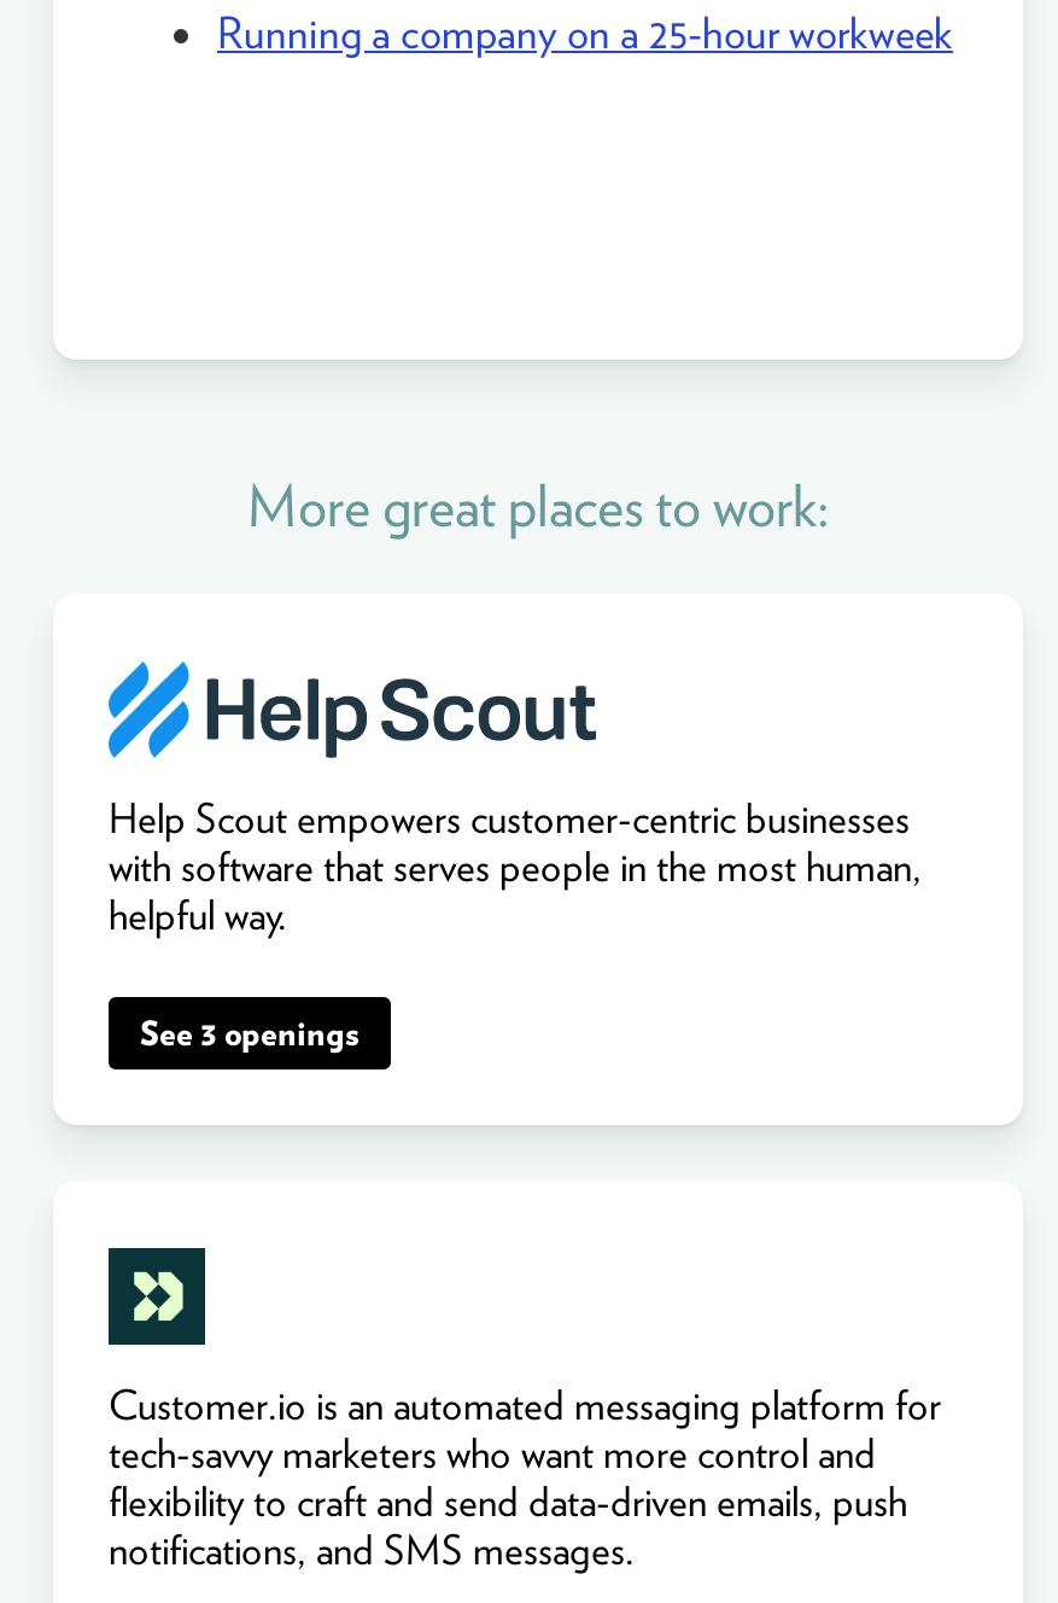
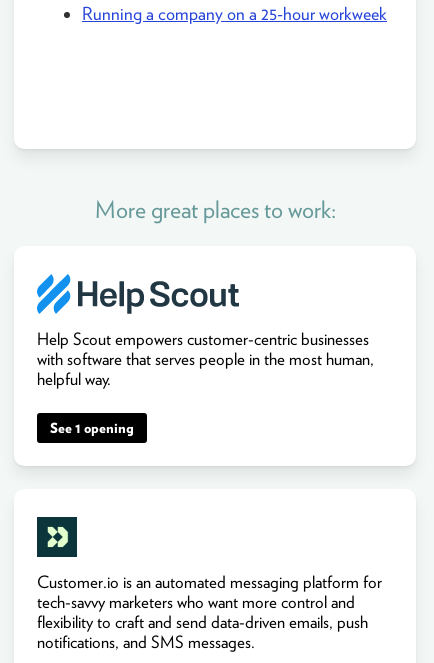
[140,1014,360,1052] See 3 openings -> [50,420,134,436] See 1 opening

